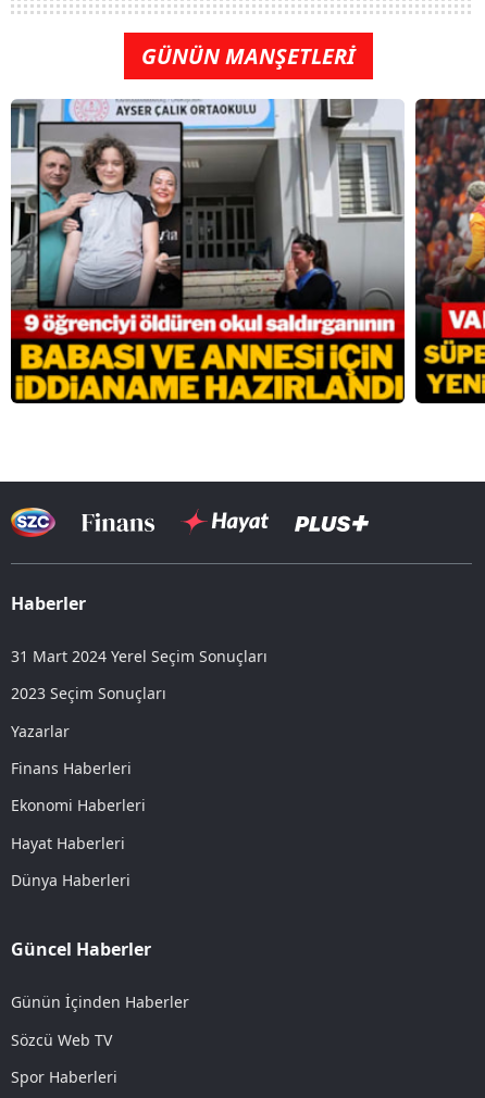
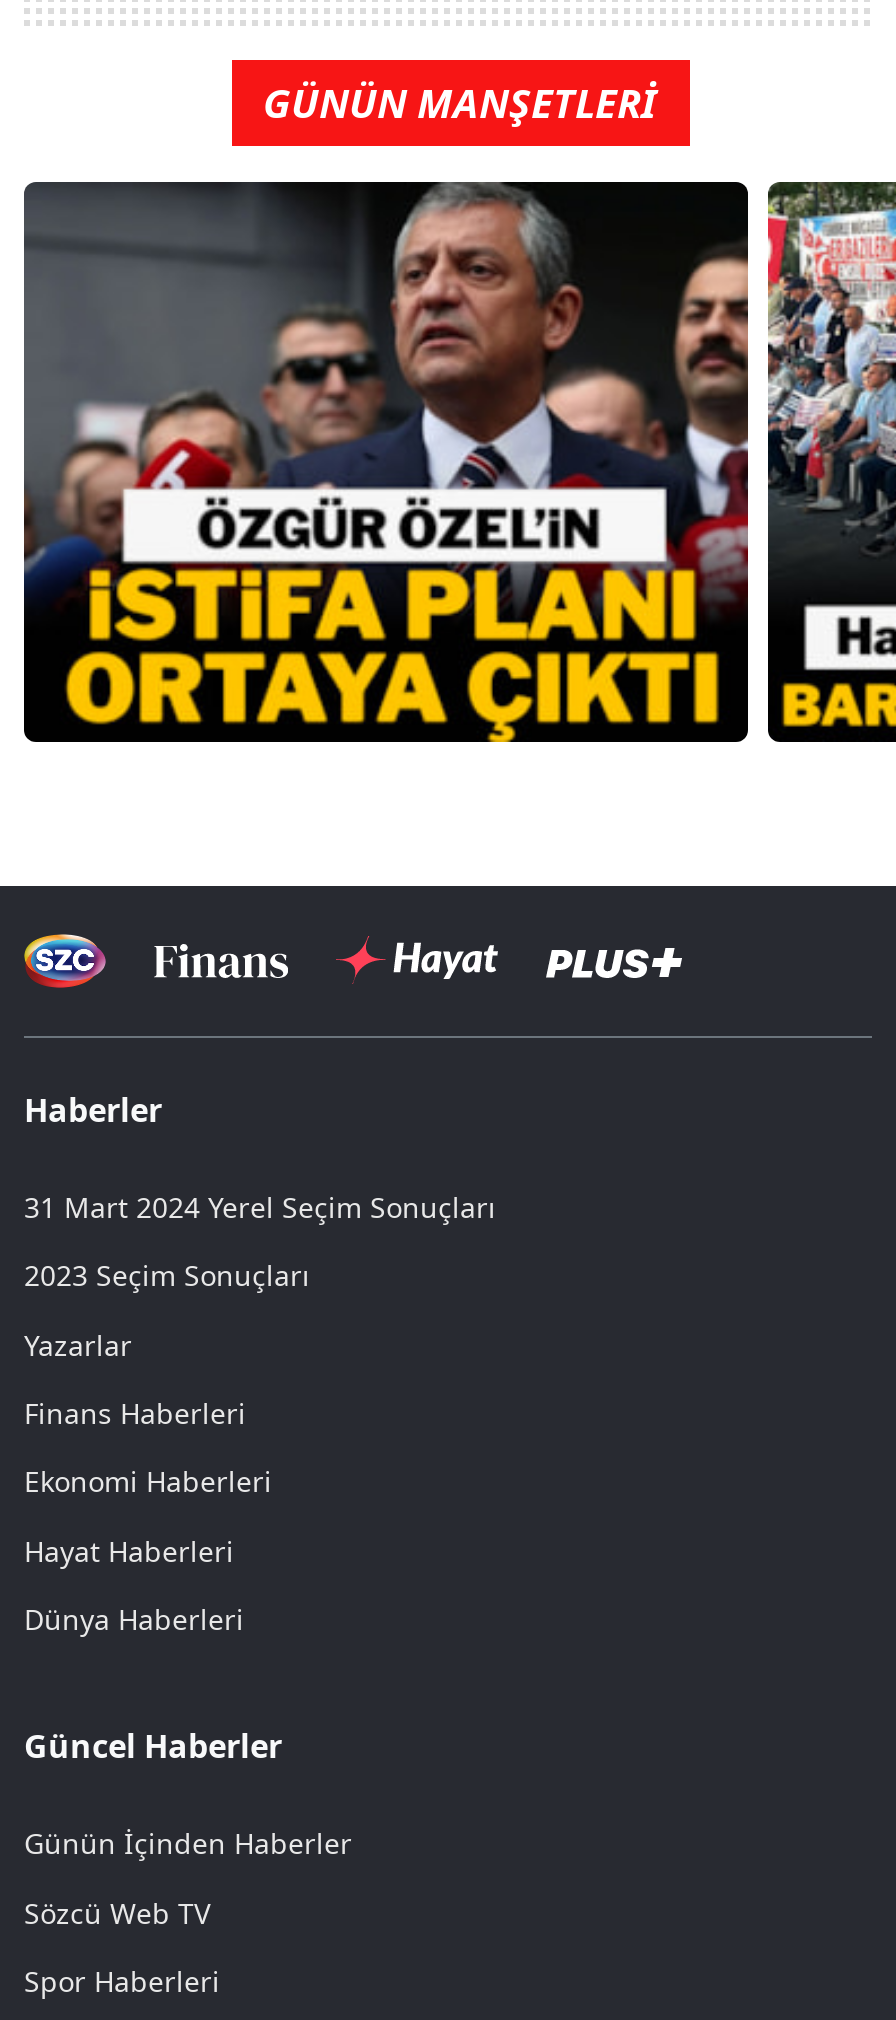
[10,98,406,404] [image] -> [22,180,750,744] [image]
[414,99,482,395] [image] -> [766,182,890,728] [image]

